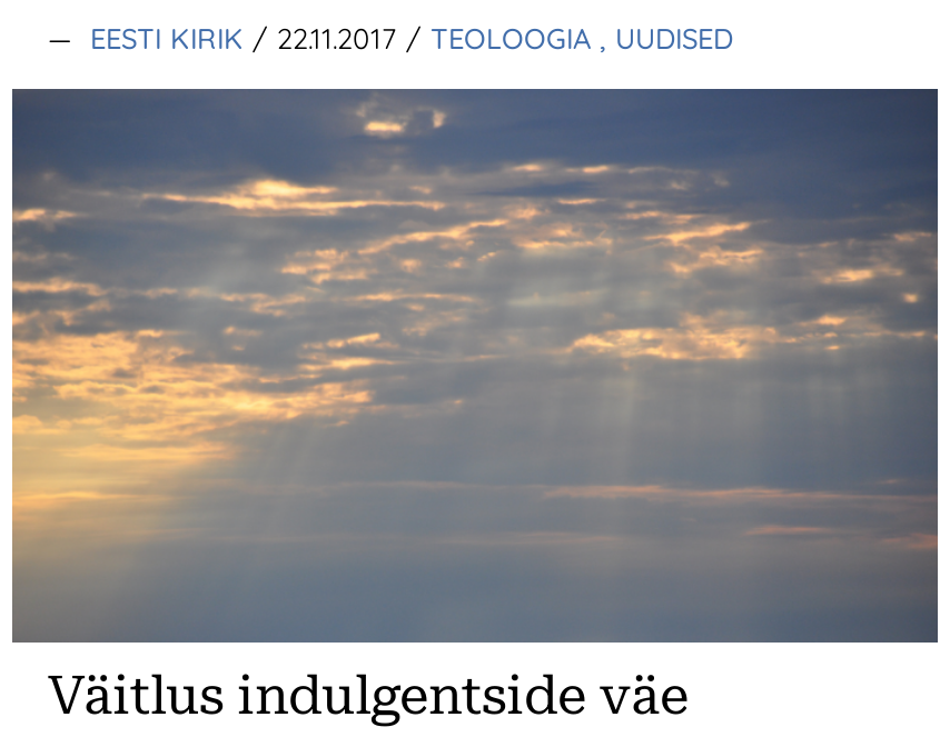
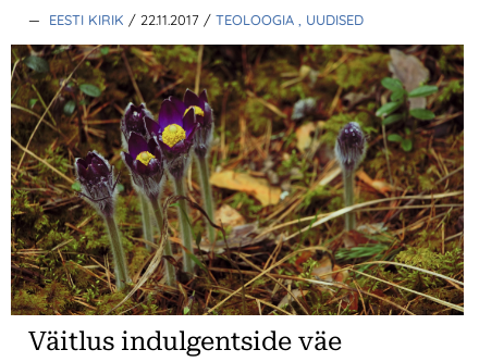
[10,87,940,645] [image] -> [10,43,465,316] [image]

